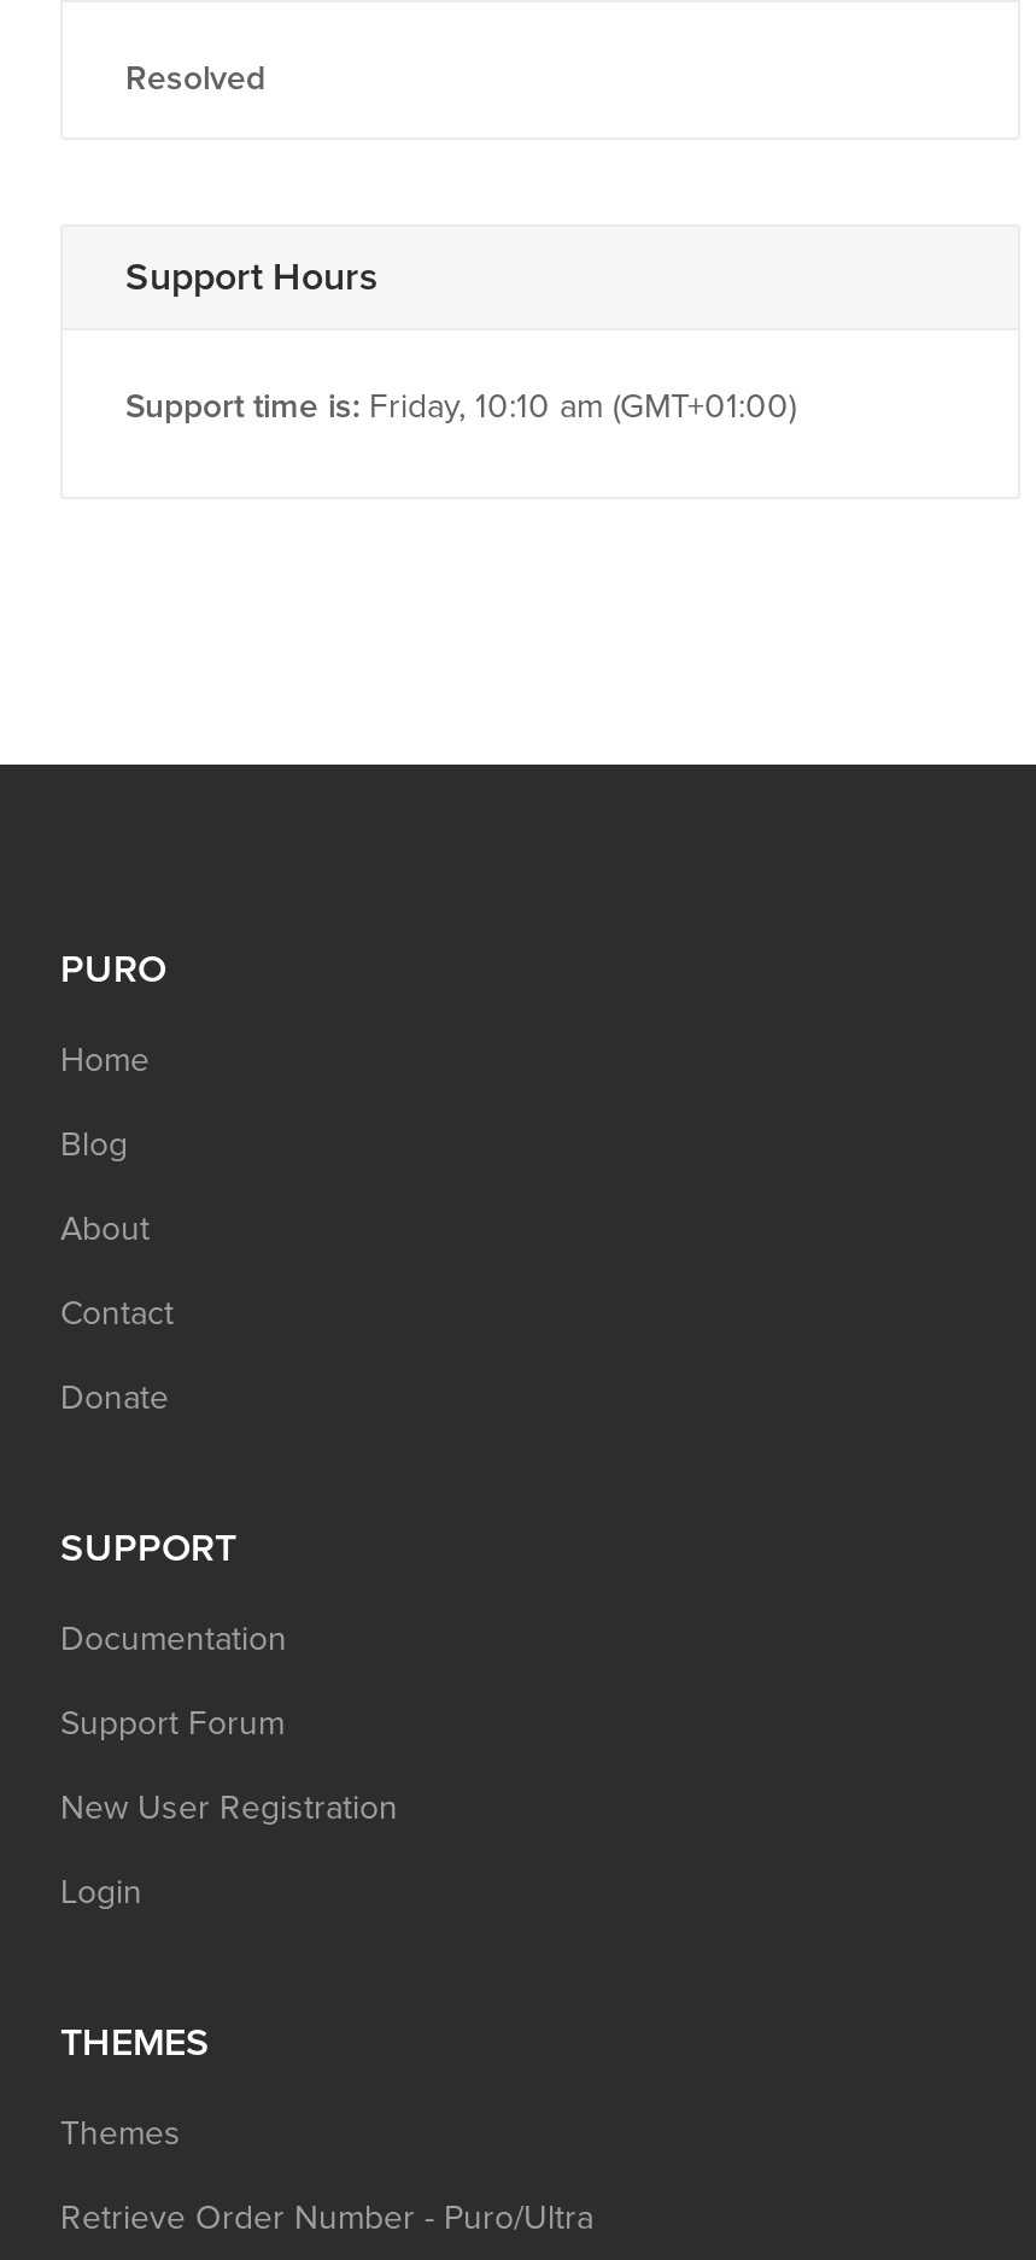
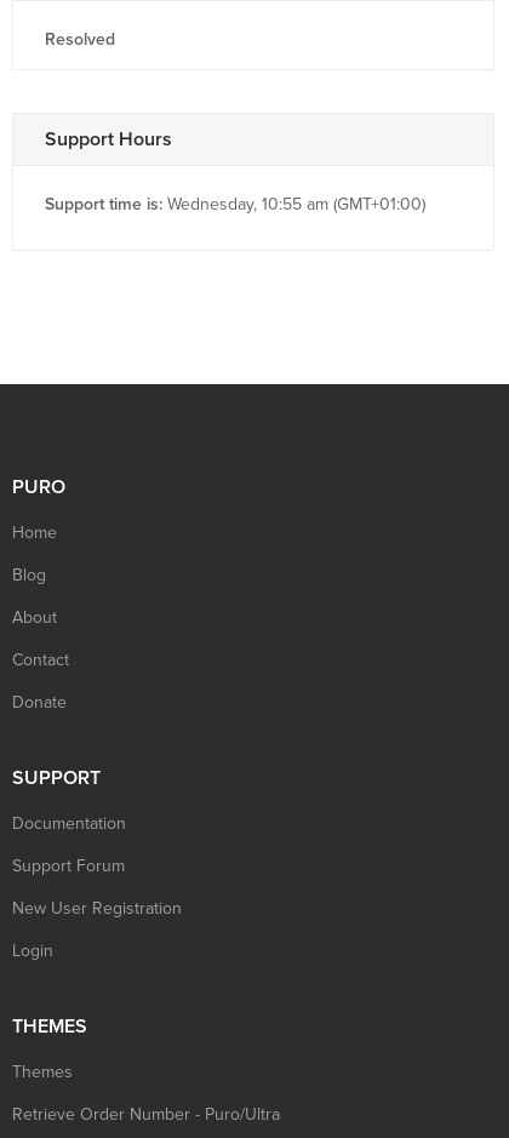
[125,385,796,426] Support time is: Friday, 10:10 am (GMT+01:00) -> [45,193,425,214] Support time is: Wednesday, 10:55 am (GMT+01:00)

